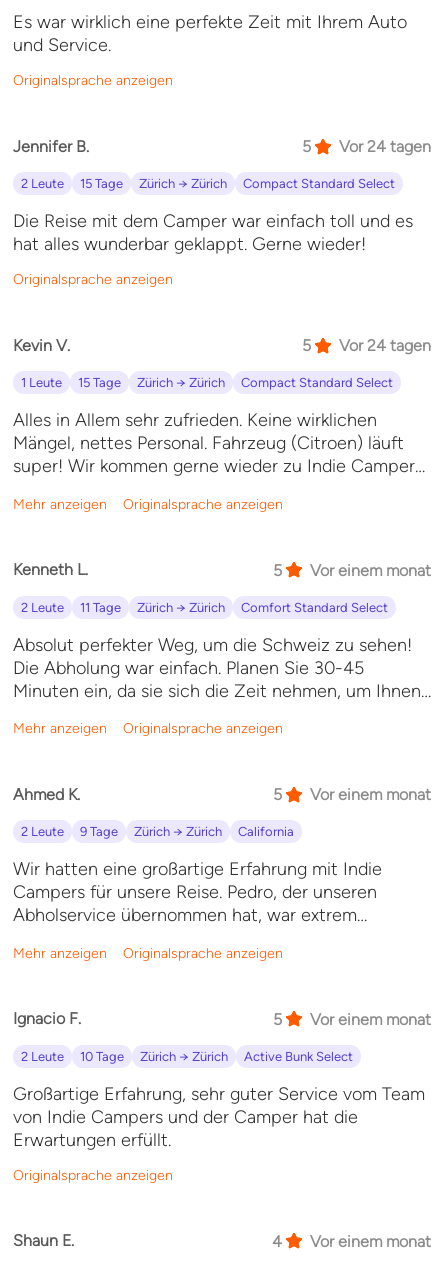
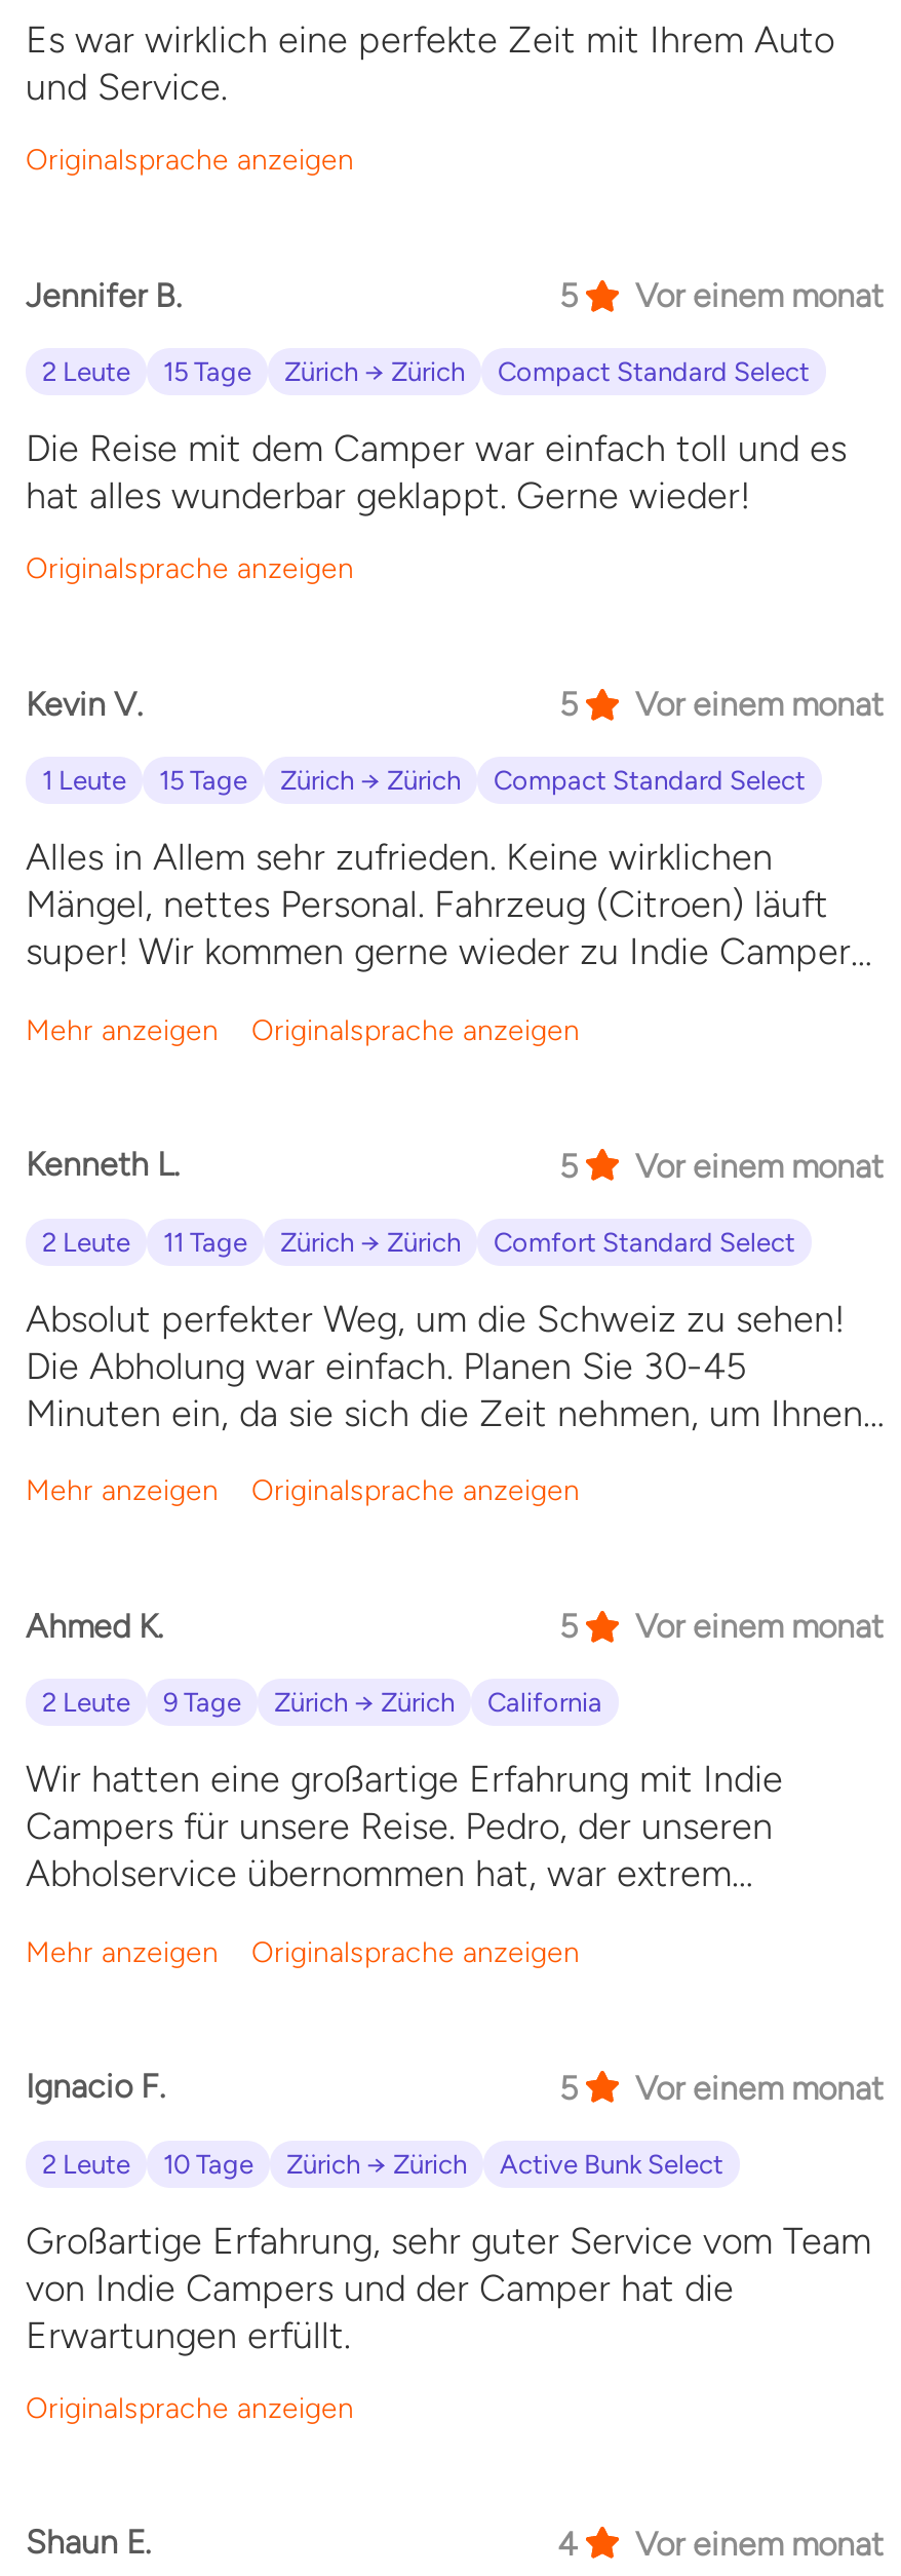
[339,137,431,156] Vor 24 tagen -> [635,277,884,316] Vor einem monat
[339,336,431,355] Vor 24 tagen -> [635,686,884,725] Vor einem monat

